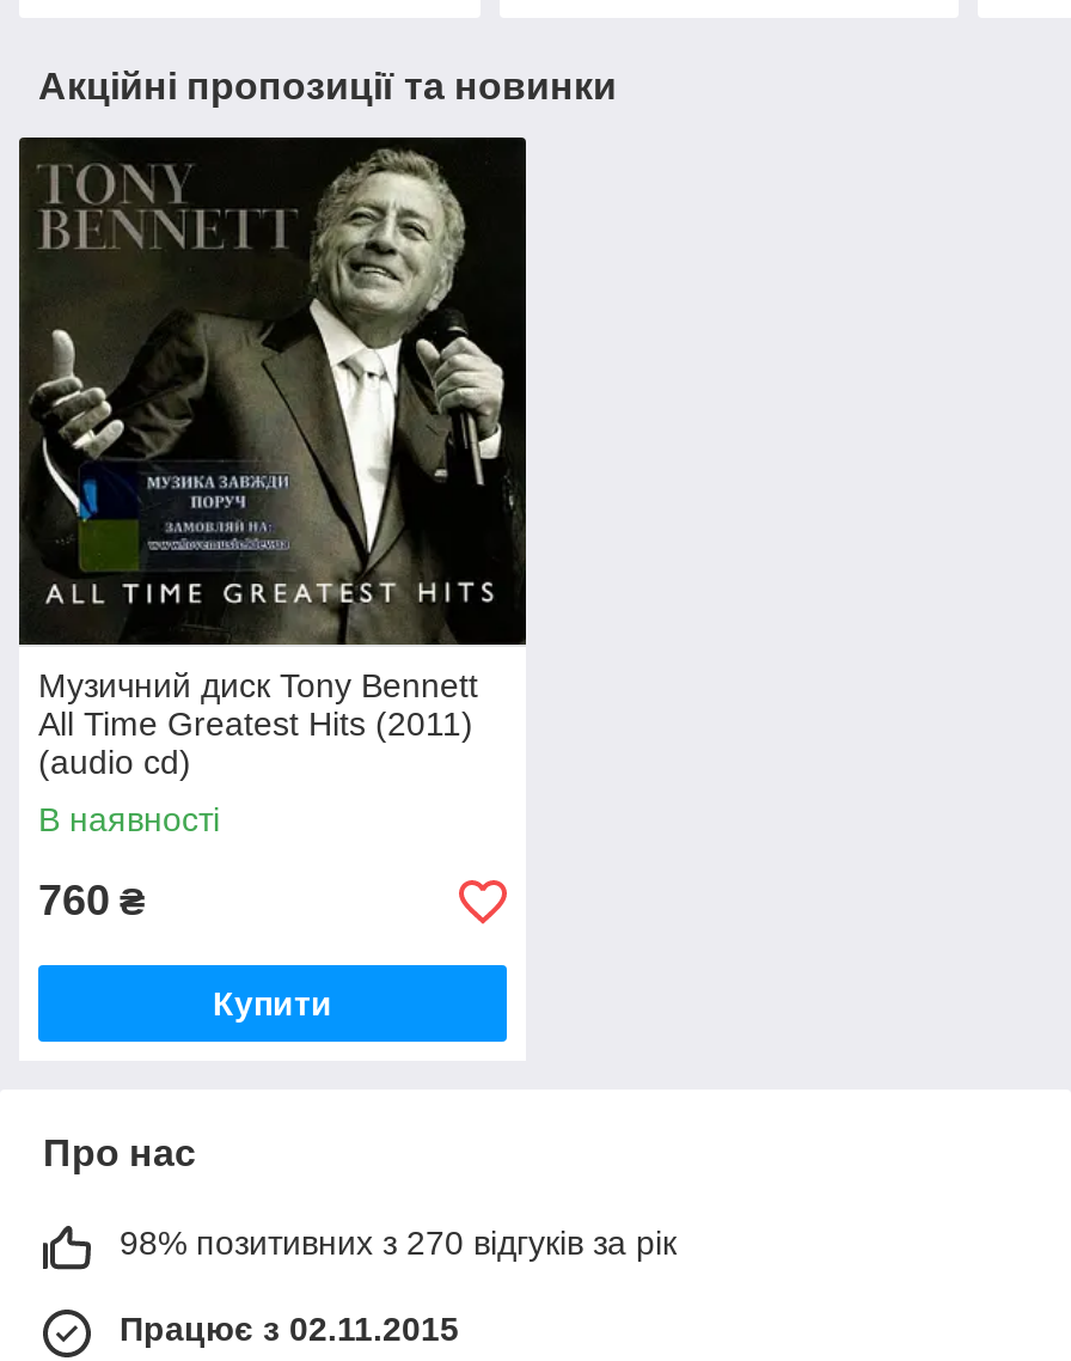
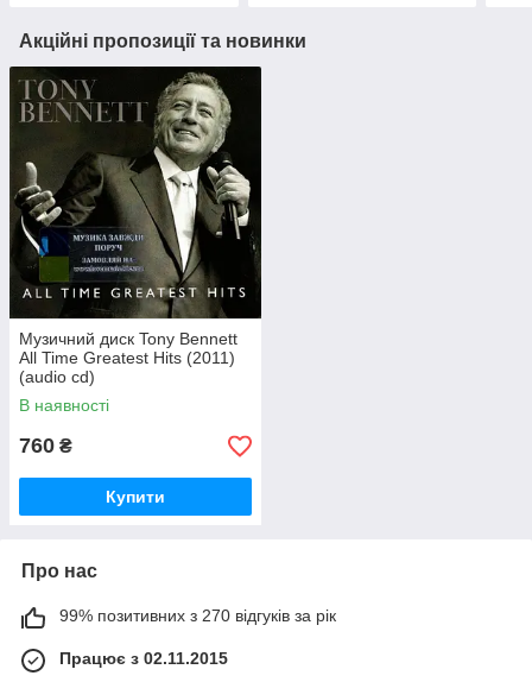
[120,1224,677,1262] 98% позитивних з 270 відгуків за рік -> [59,606,336,625] 99% позитивних з 270 відгуків за рік

